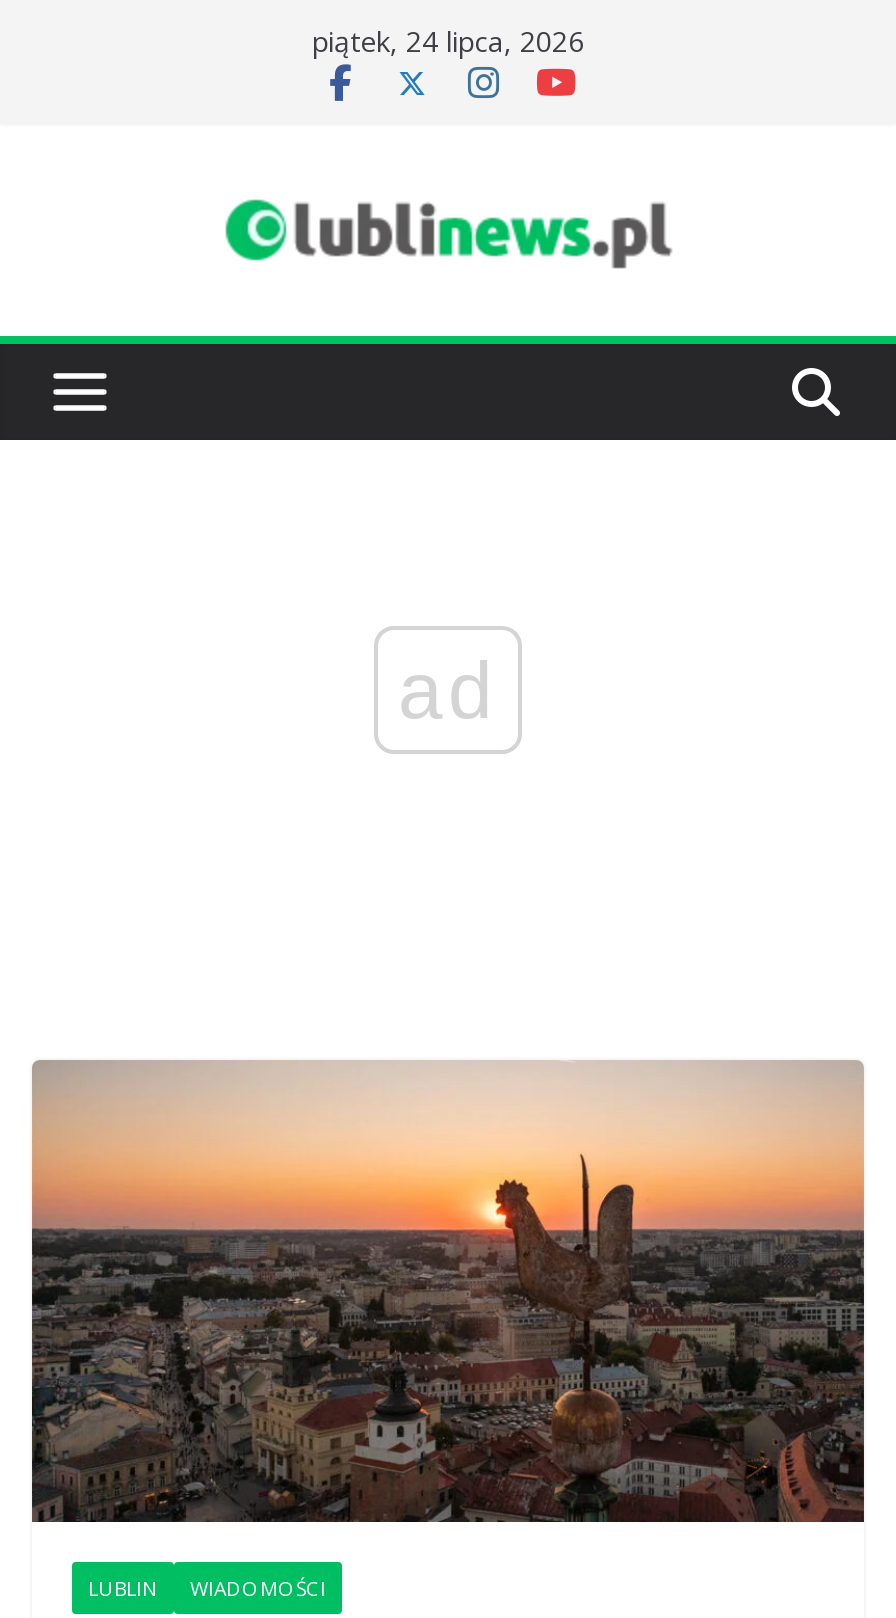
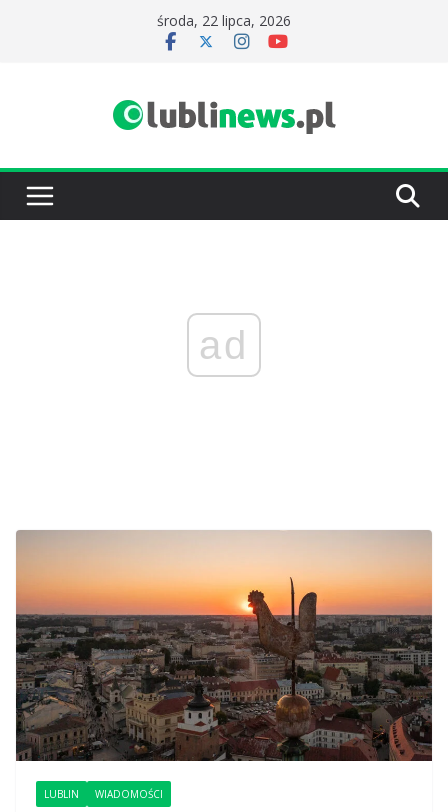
[312,22,584,60] piątek, 24 lipca, 2026 -> [157,11,291,30] środa, 22 lipca, 2026

